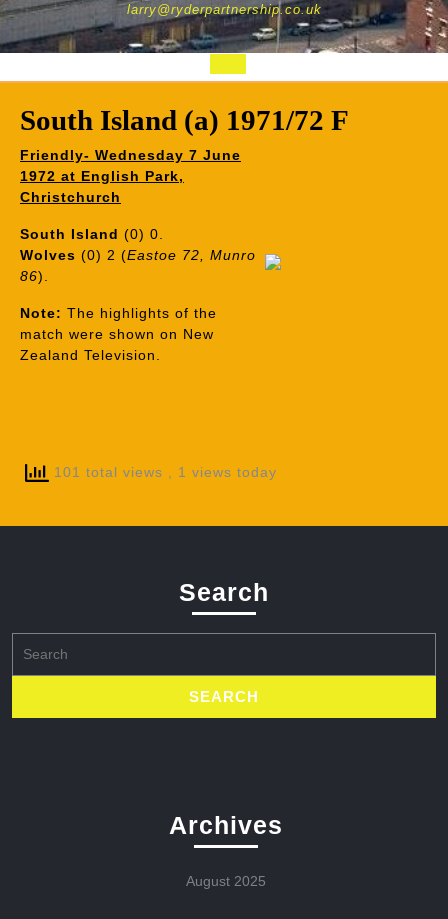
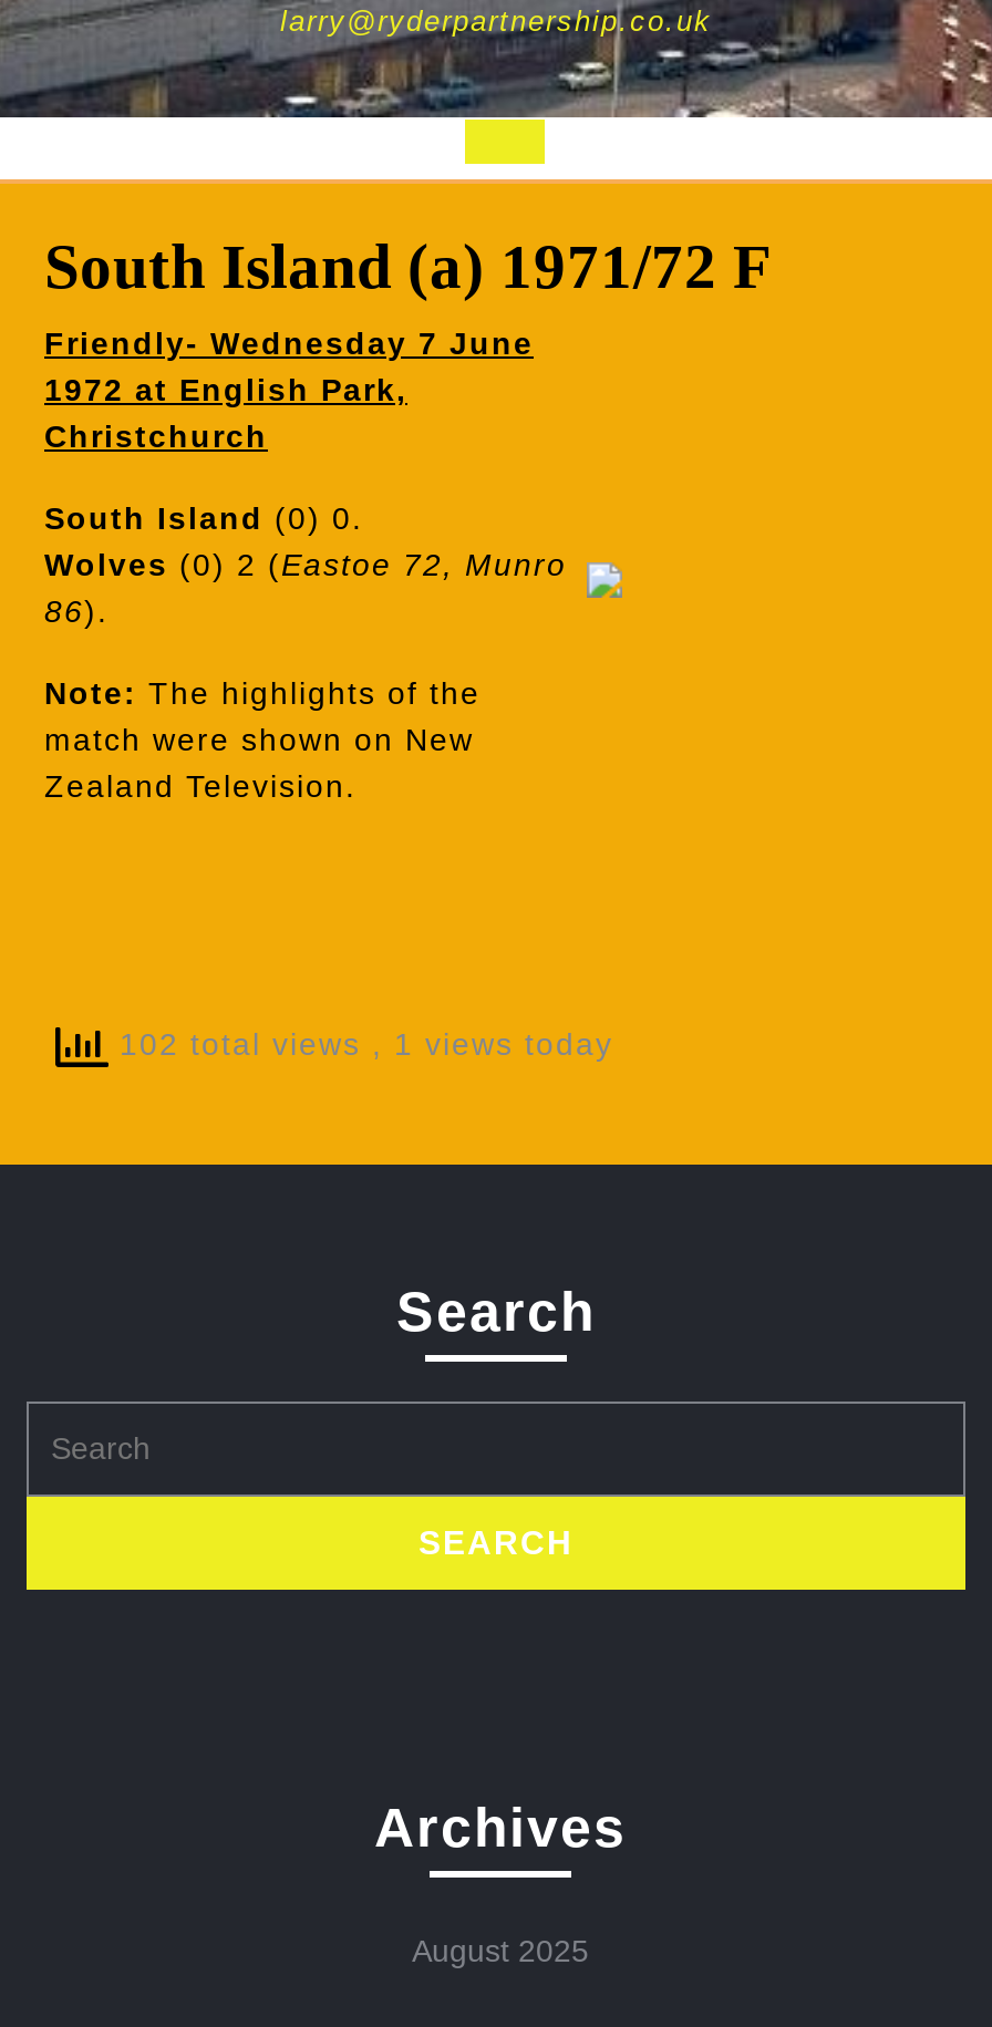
[49,464,277,480] 101 total views, 1 views today -> [108,1027,613,1062] 102 total views, 1 views today

